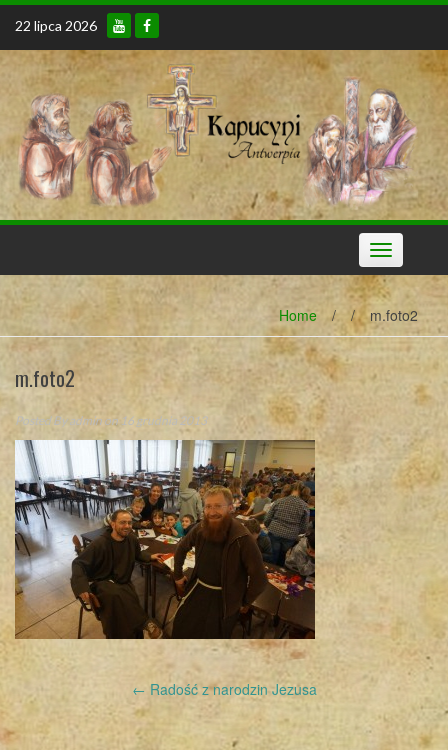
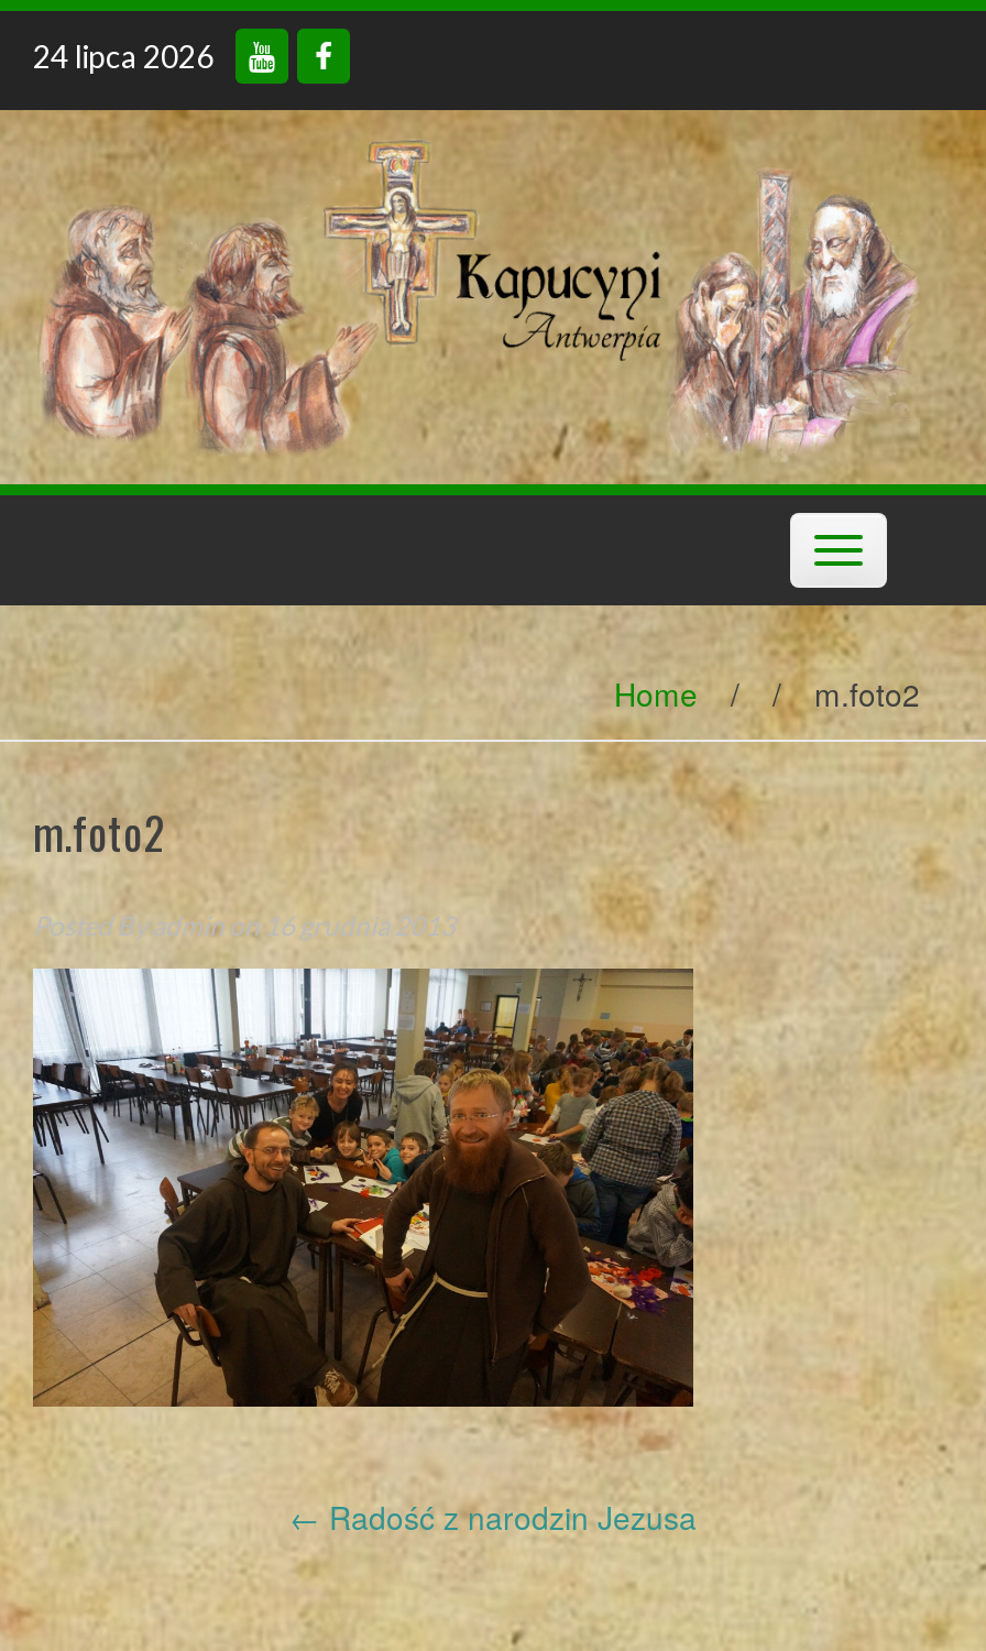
[15,17,97,34] 22 lipca 2026 -> [33,37,213,75] 24 lipca 2026

